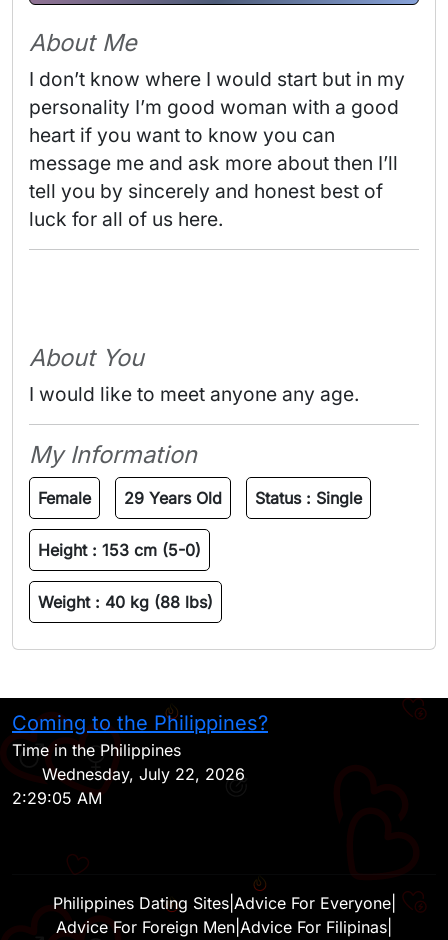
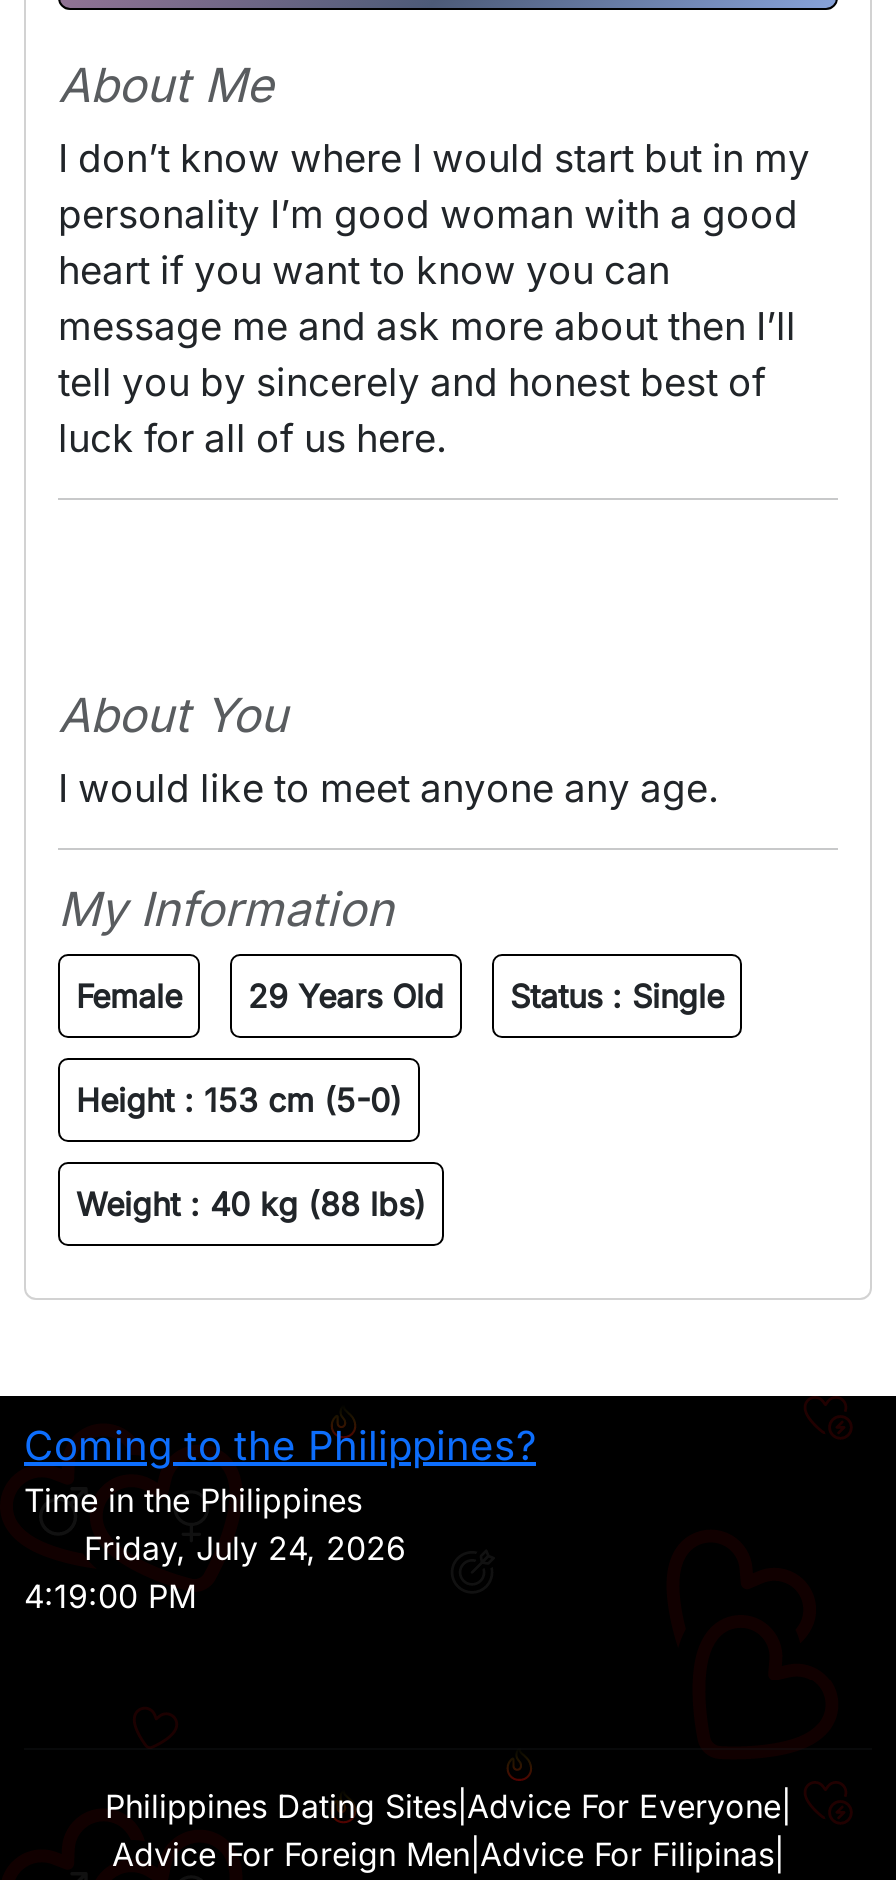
[12,764,245,808] Wednesday, July 22, 2026 | 2:29:05 AM -> [24,1529,406,1617] Friday, July 24, 2026 | 4:19:00 PM

